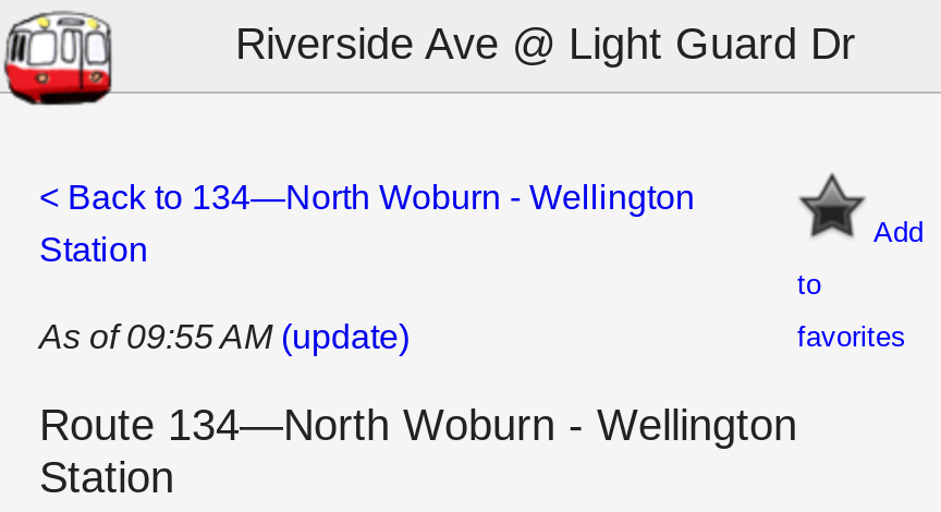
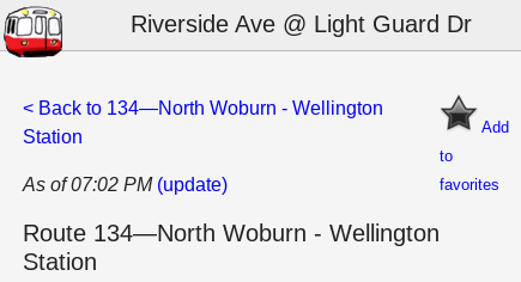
[39,318,410,355] As of 09:55 AM (update) -> [23,174,228,195] As of 07:02 PM (update)

